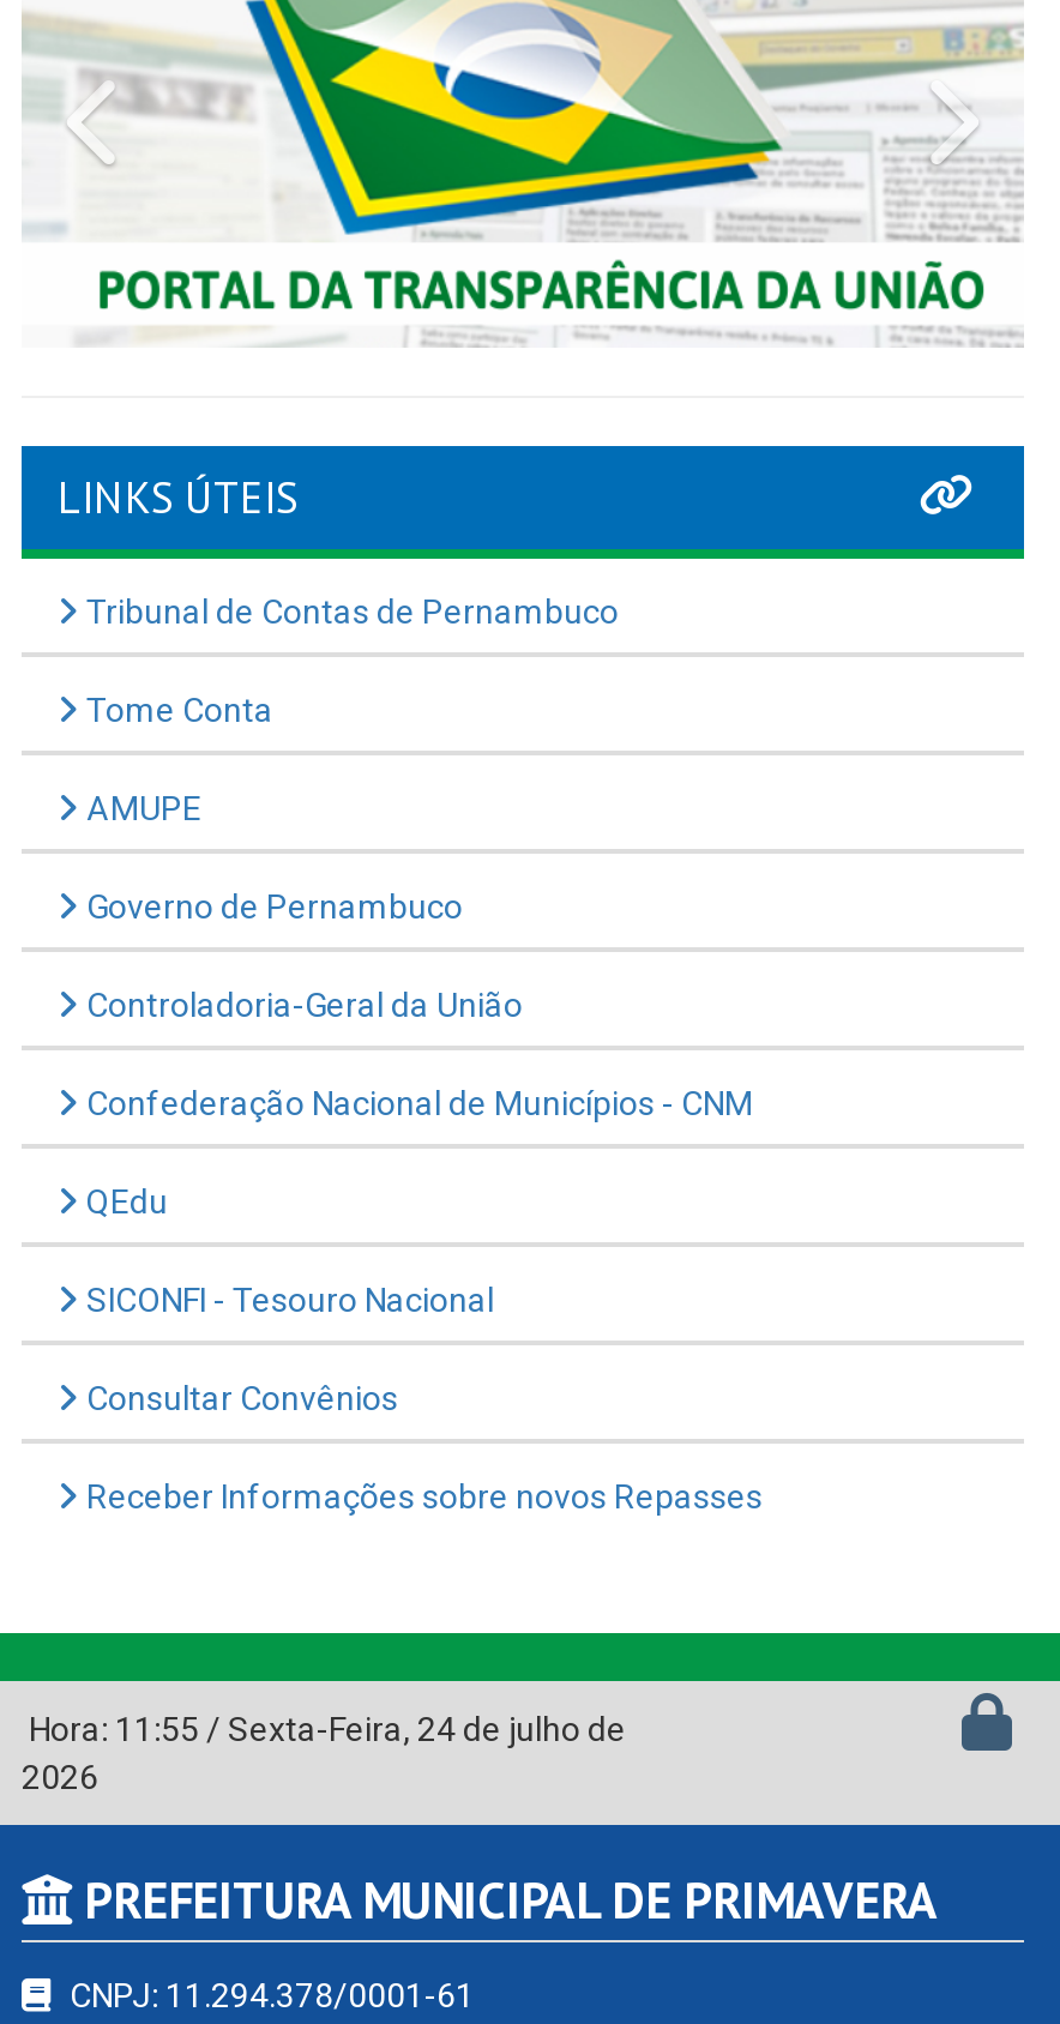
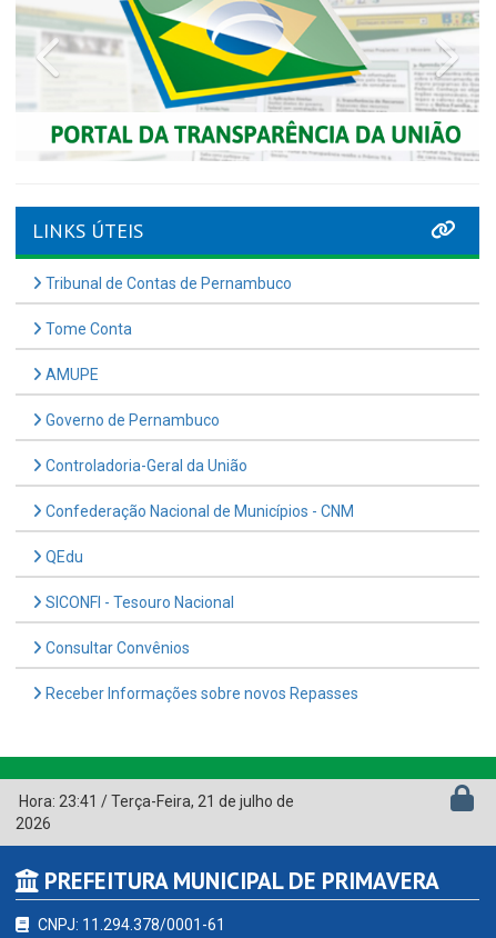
[22,1709,626,1747] Hora: 11:55 / Sexta-Feira, 24 de julho de -> [16,792,294,810] Hora: 23:41 / Terça-Feira, 21 de julho de

